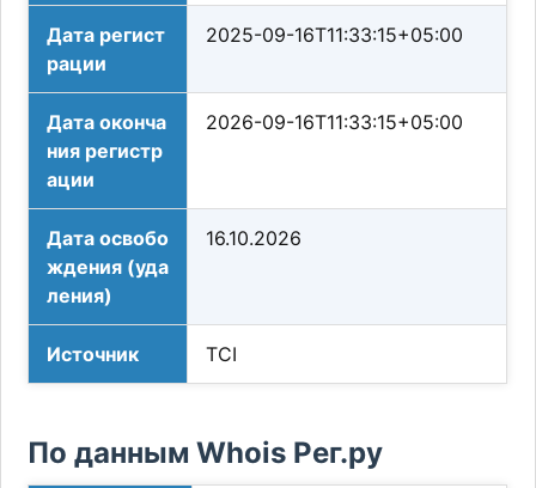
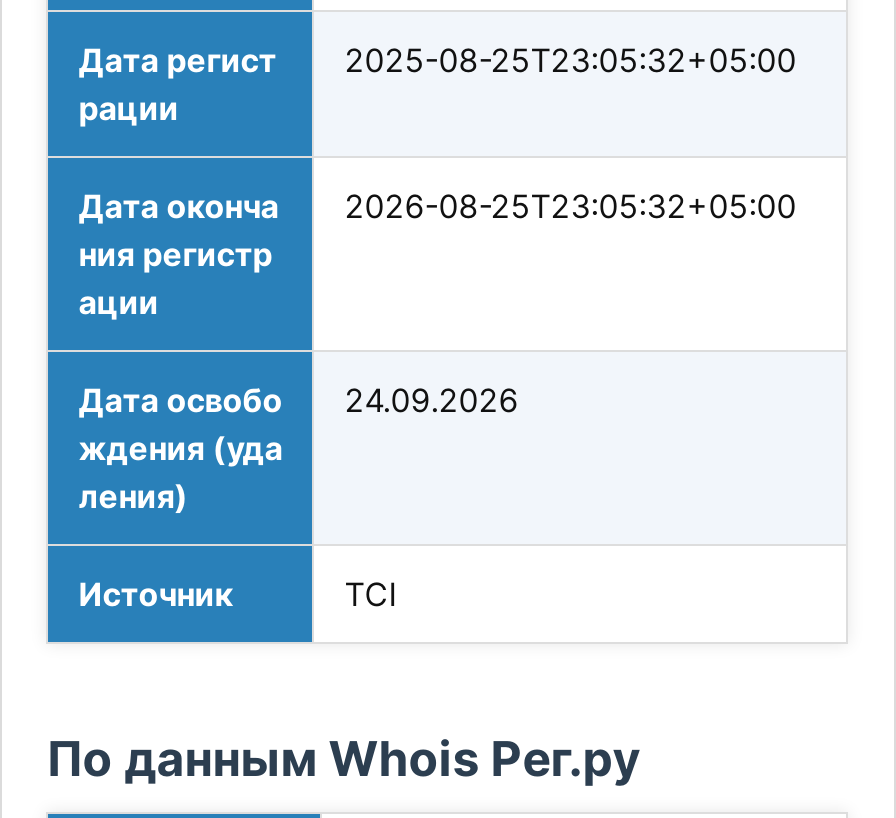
[47,23,463,47] Дата регист 2025-09-16T11:33:15+05:00 -> [79,40,797,80] Дата регист 2025-08-25T23:05:32+05:00
[47,110,463,134] Дата оконча 2026-09-16T11:33:15+05:00 -> [79,186,797,226] Дата оконча 2026-08-25T23:05:32+05:00
[47,226,302,250] Дата освобо 16.10.2026 -> [79,380,519,420] Дата освобо 24.09.2026

